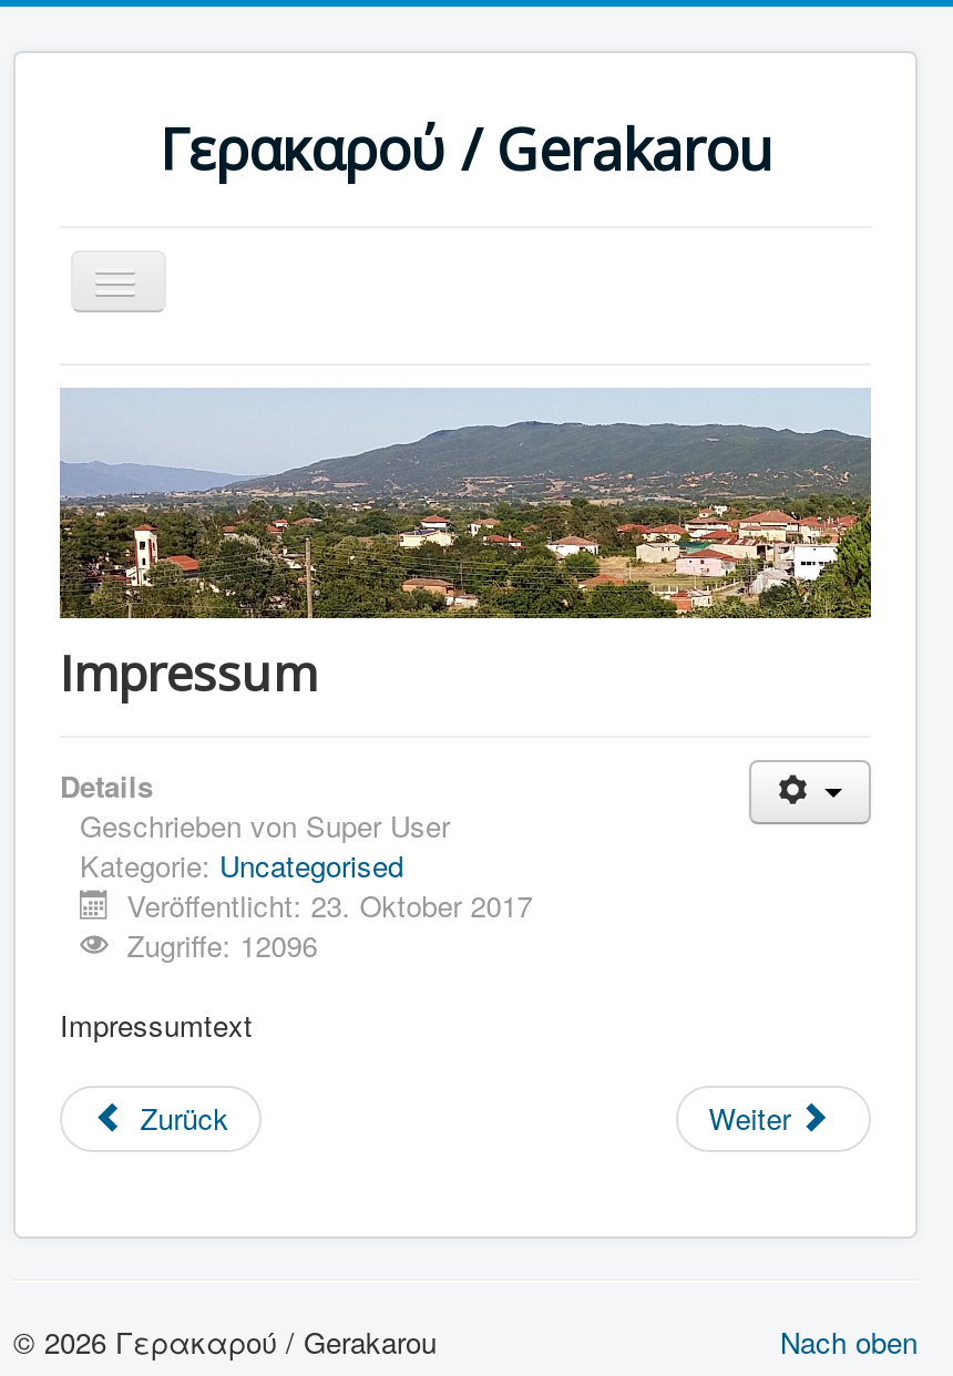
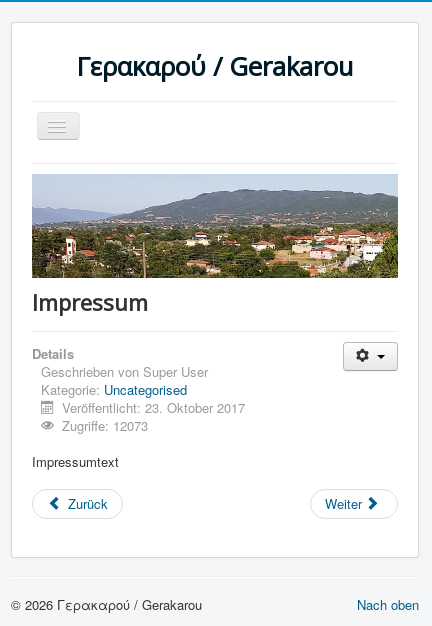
[127,923,317,965] Zugriffe: 12096 -> [62,415,148,434] Zugriffe: 12073

